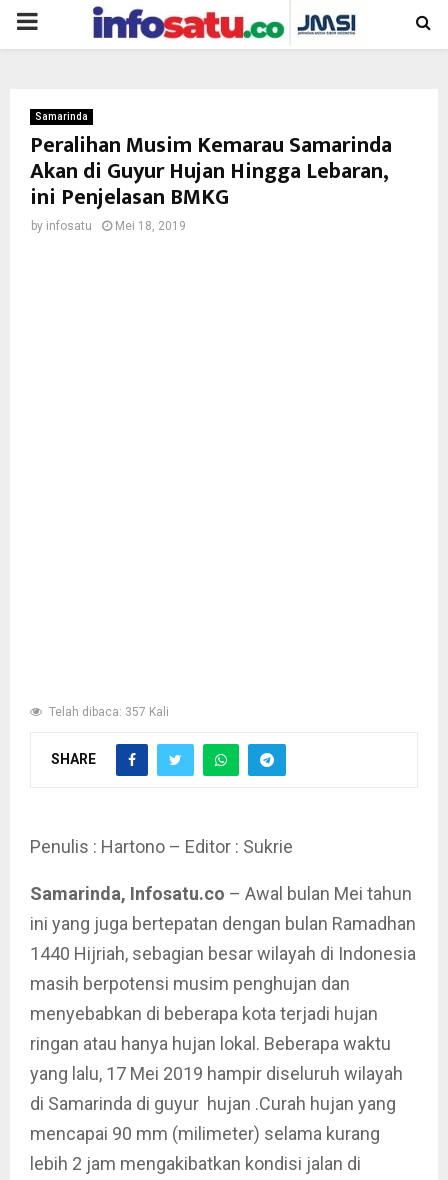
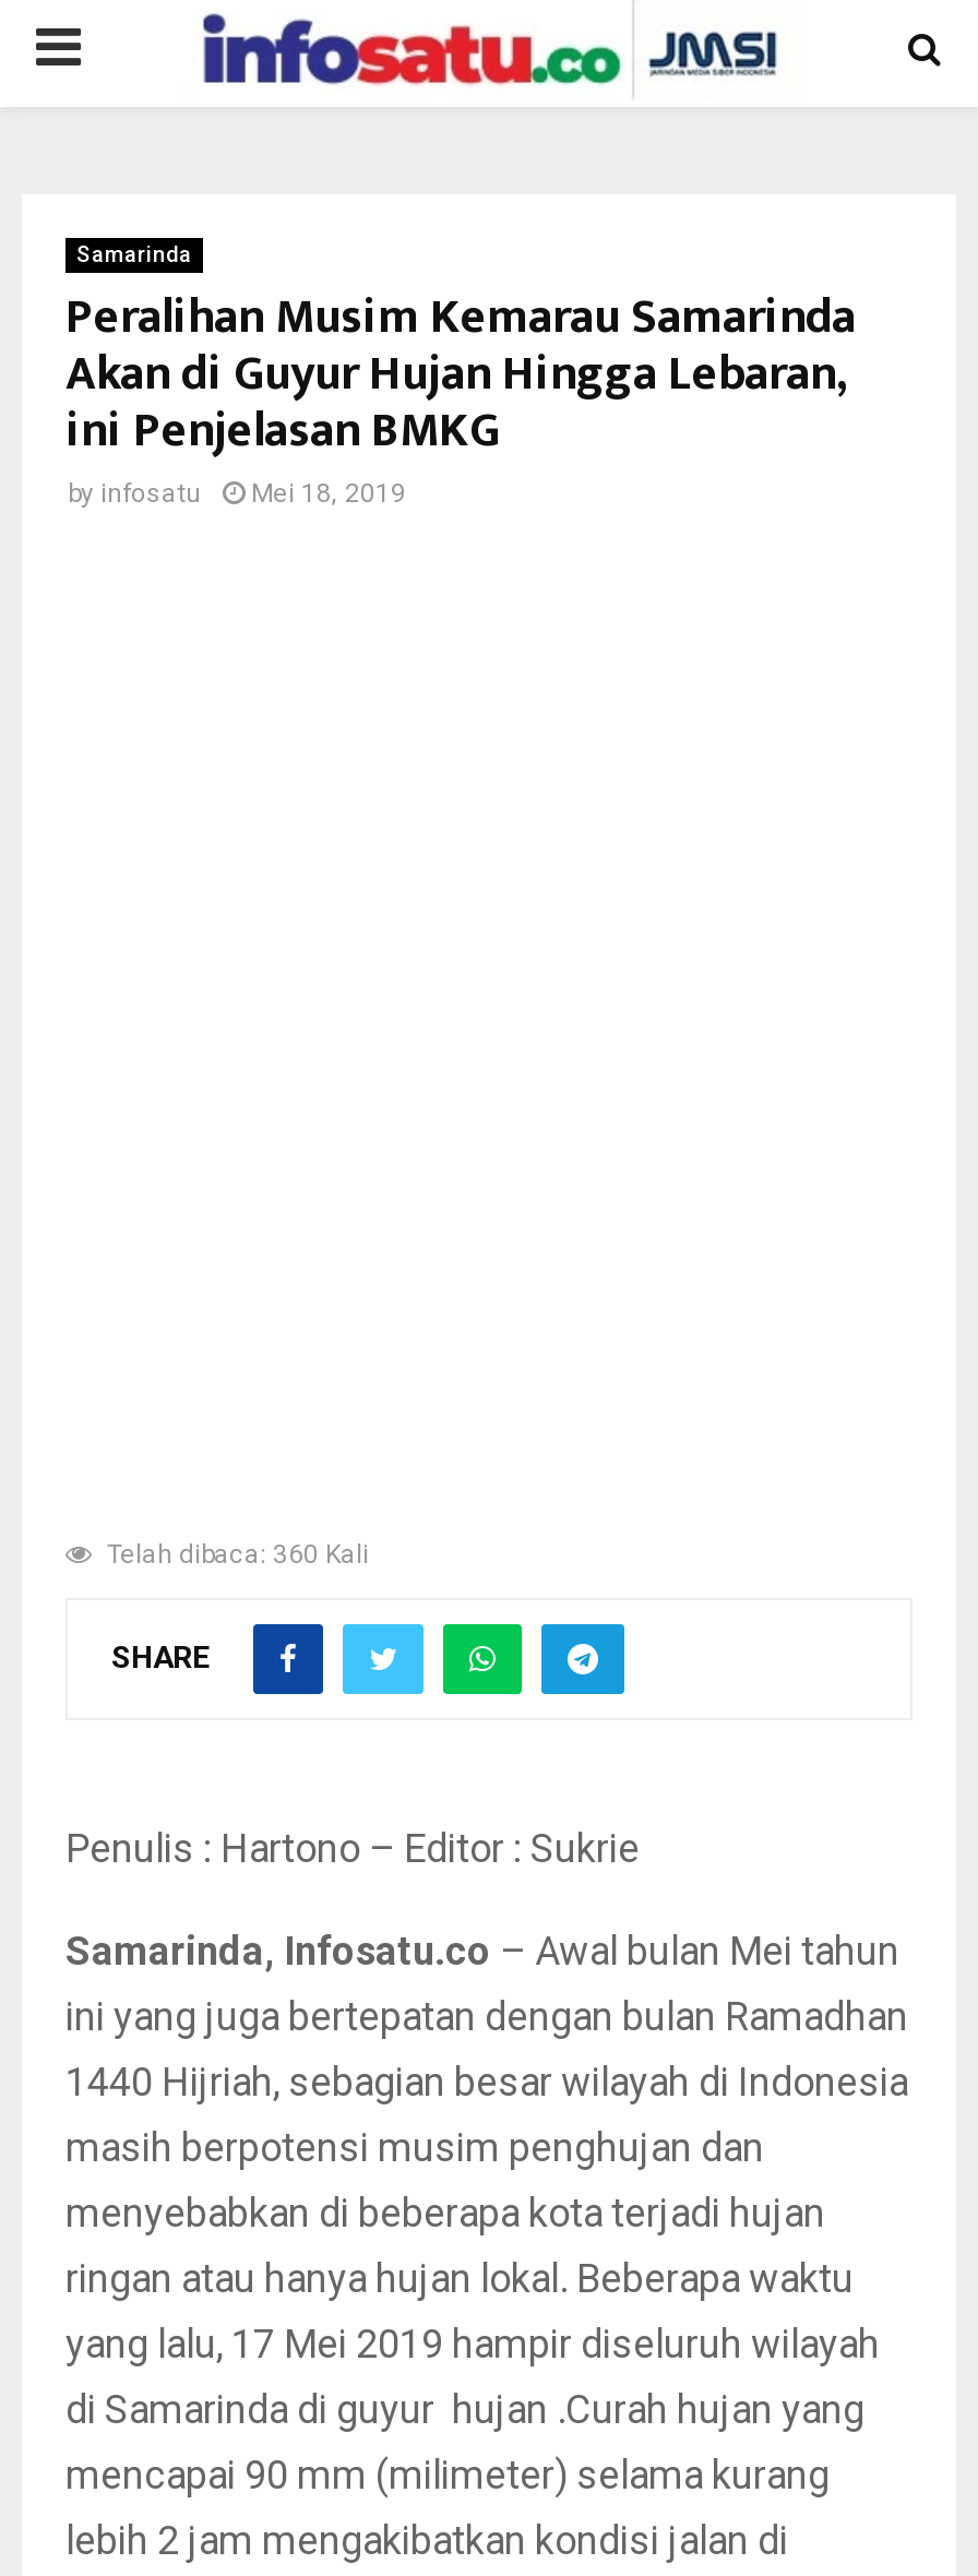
[46,705,169,719] Telah dibaca: 357 Kali -> [100,1539,369,1570] Telah dibaca: 360 Kali

